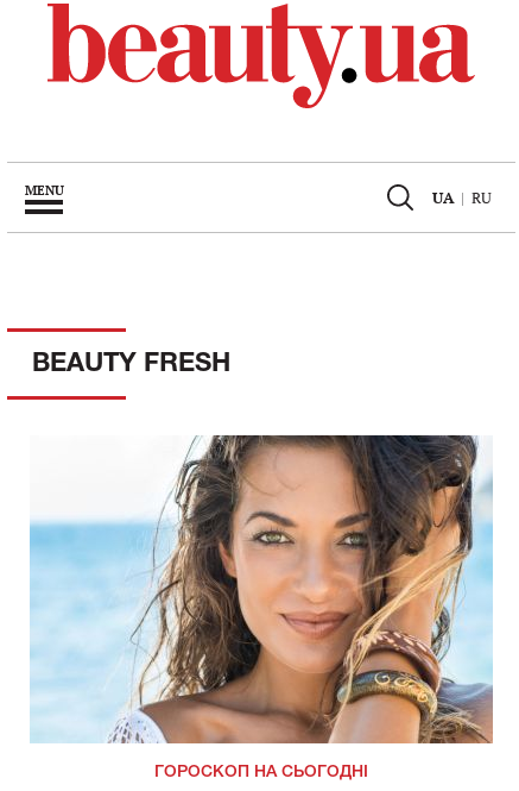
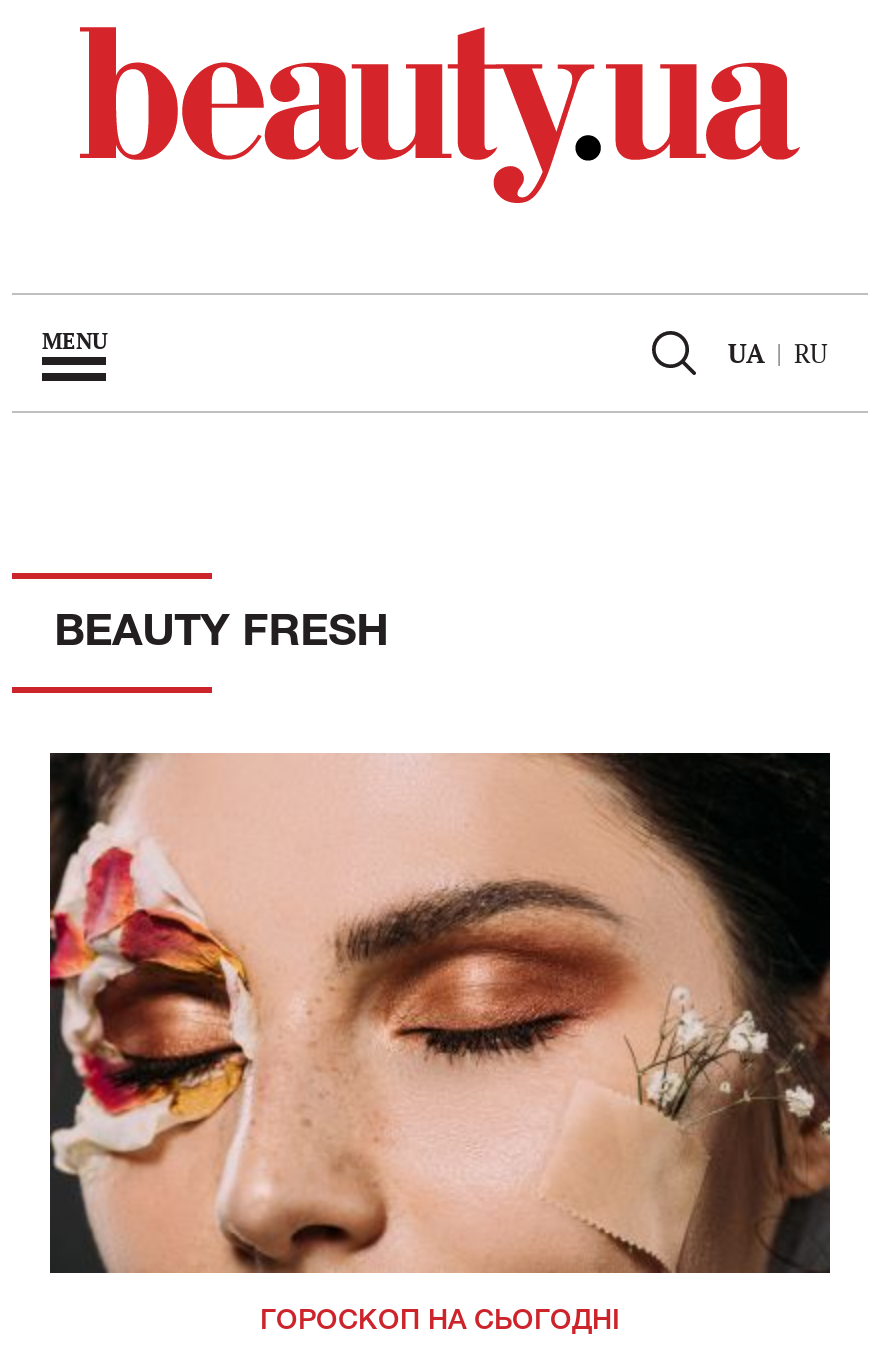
[29,434,494,745] [image] -> [48,751,832,1275] [image]

